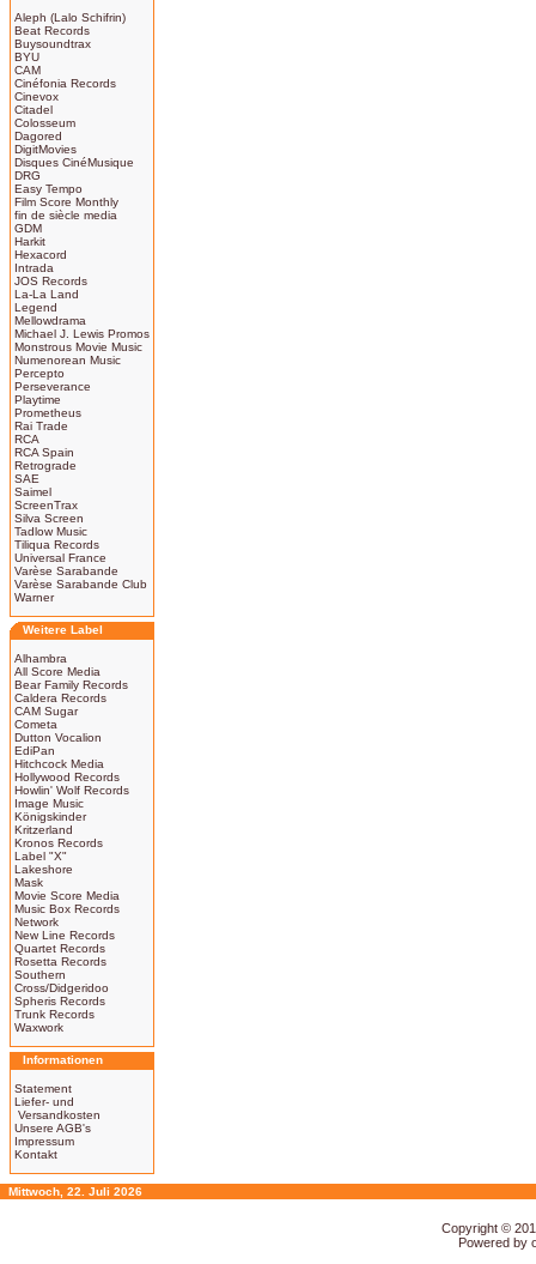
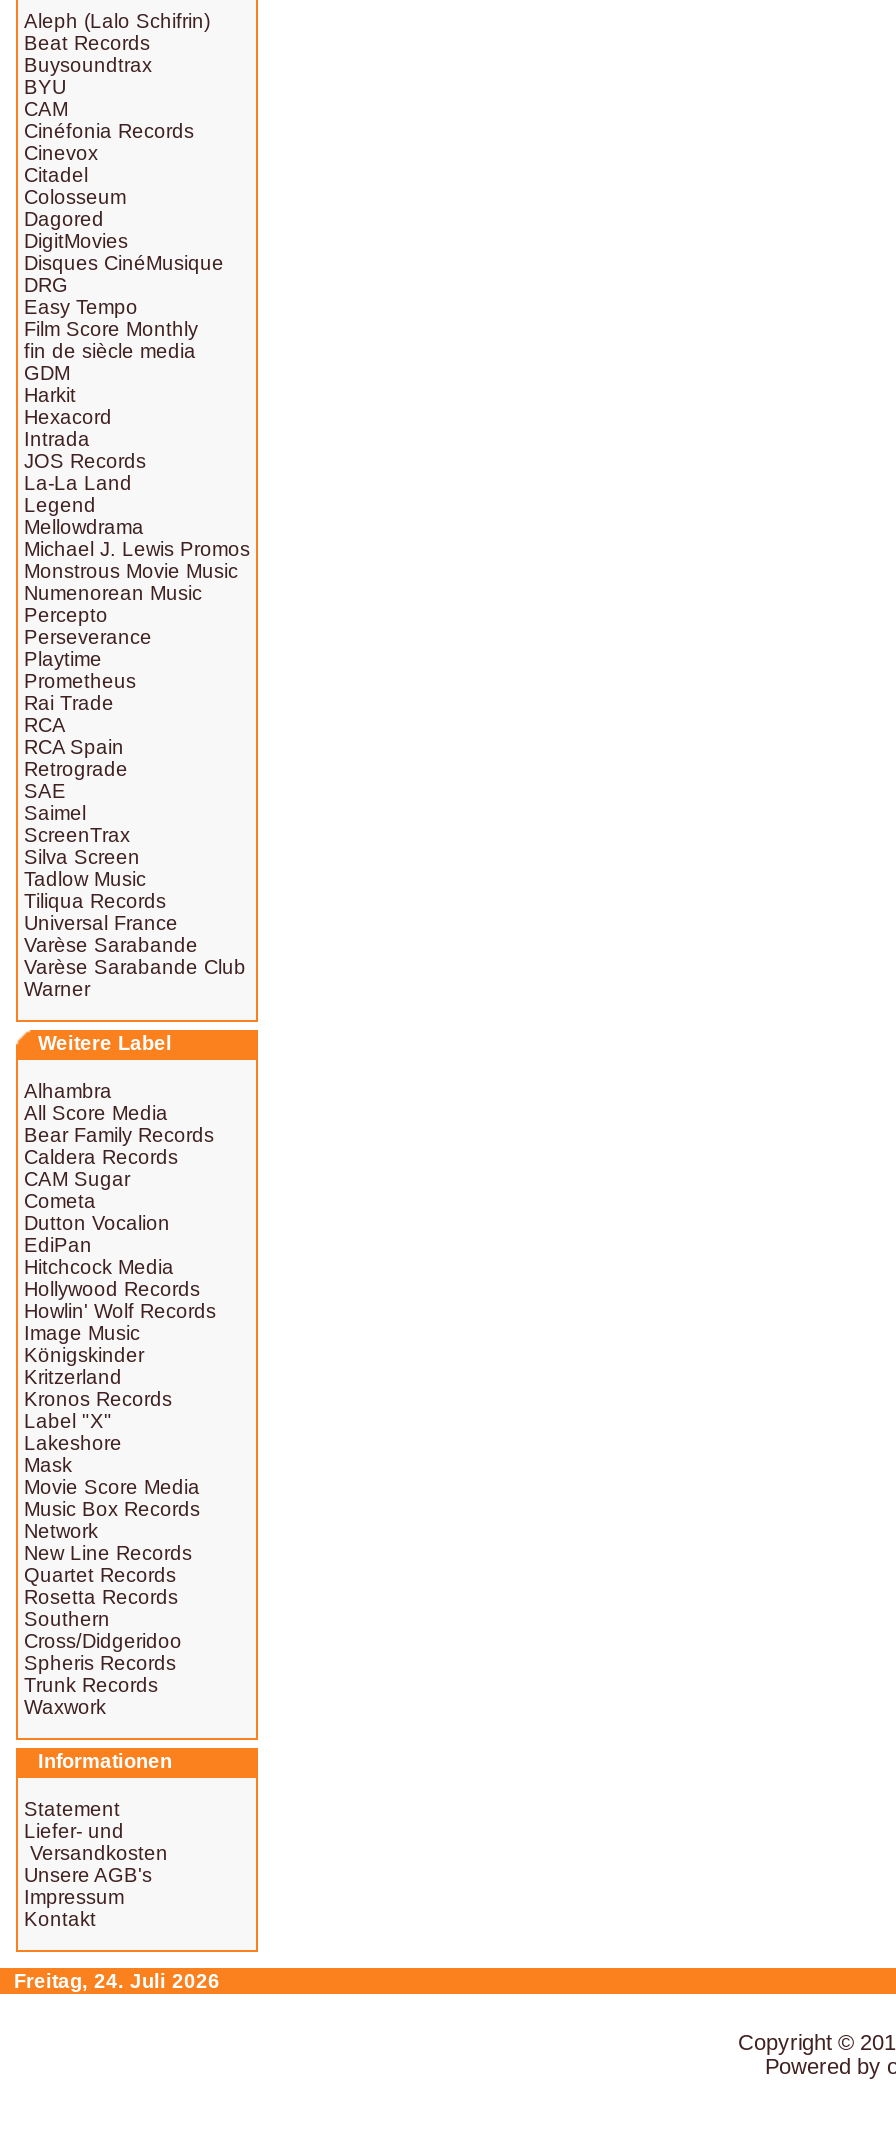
[1,1185,150,1198] Mittwoch, 22. Juli 2026 -> [2,1970,232,1992] Freitag, 24. Juli 2026

